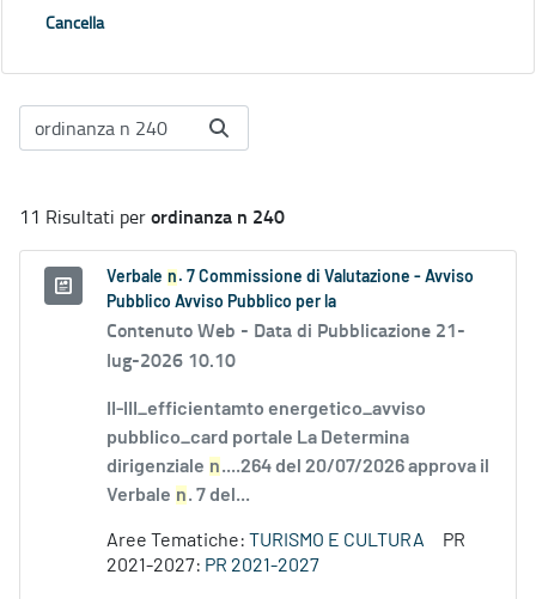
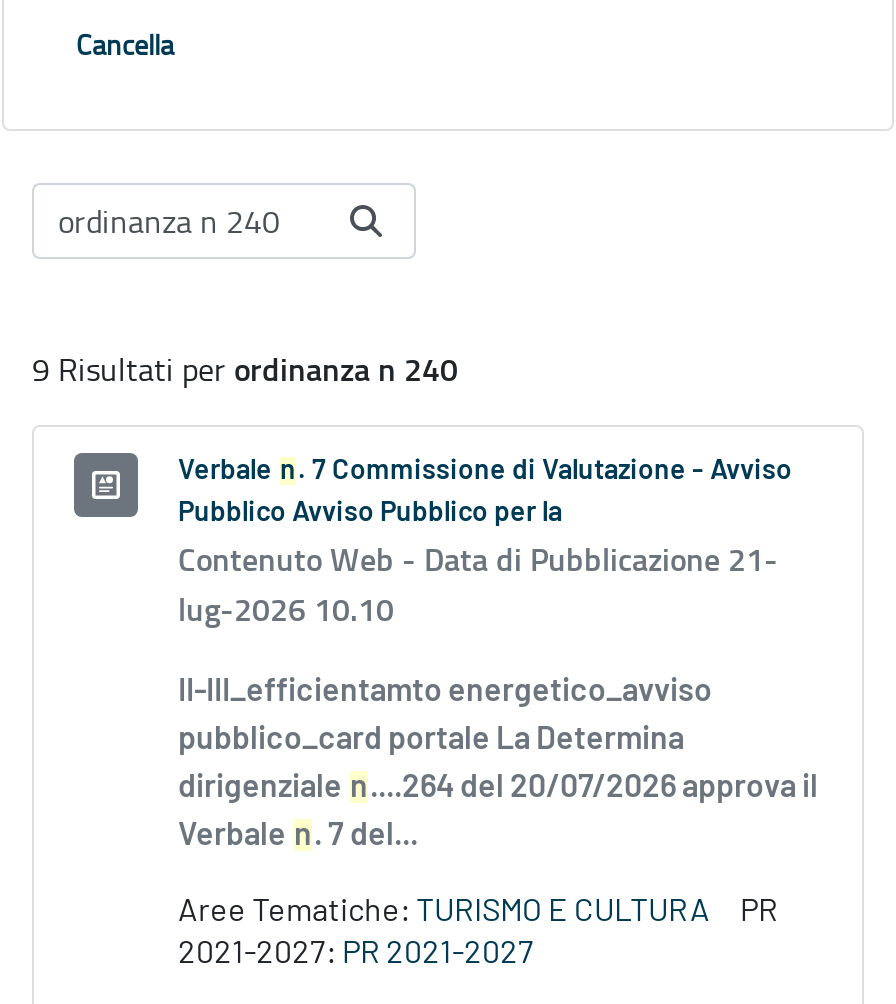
[19,202,285,230] 11 Risultati per ordinanza n 240 -> [32,346,458,392] 9 Risultati per ordinanza n 240

